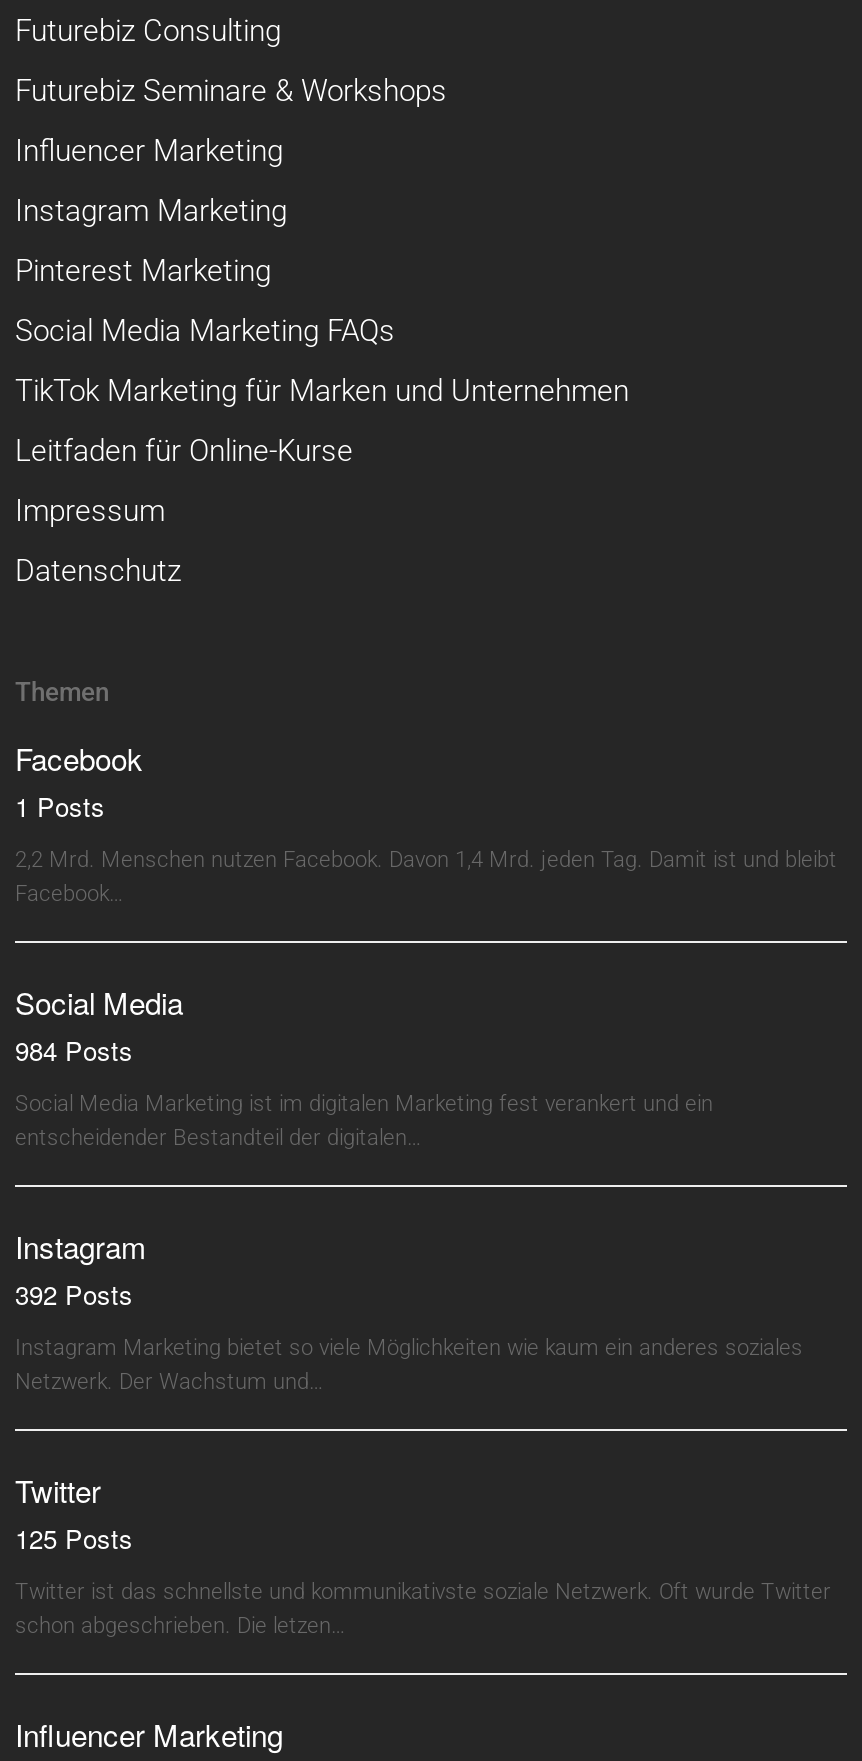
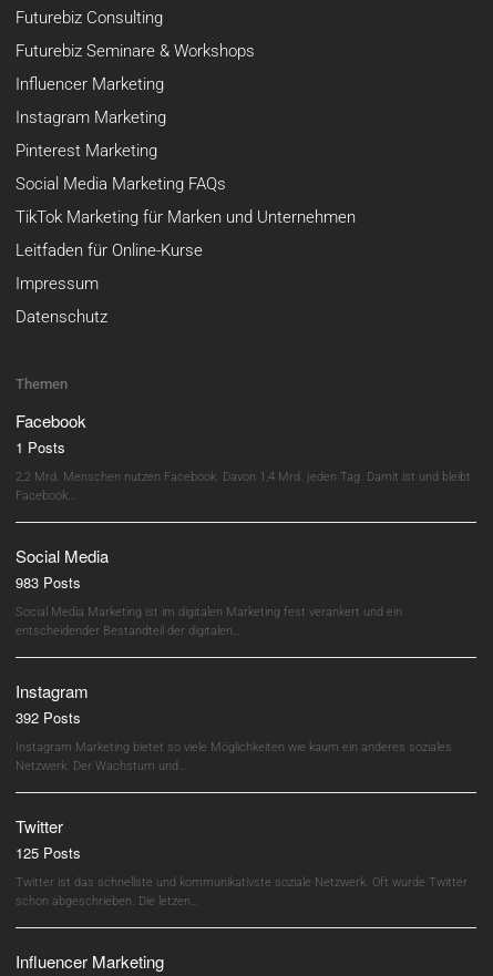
[15,1030,133,1068] 984 Posts -> [16,571,81,592] 983 Posts

